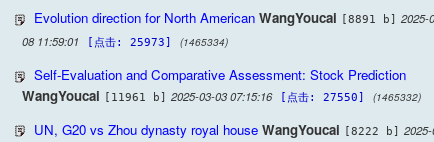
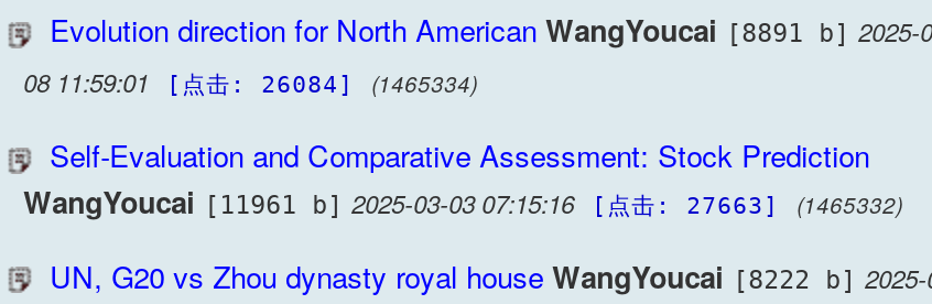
[22,33,228,49] 08 11:59:01 [点击: 25973] (1465334) -> [23,65,477,100] 08 11:59:01 [点击: 26084] (1465334)
[22,86,421,105] WangYoucai [11961 b] 2025-03-03 07:15:16 [点击: 27550] (1465332) -> [23,181,902,222] WangYoucai [11961 b] 2025-03-03 07:15:16 [点击: 27663] (1465332)

